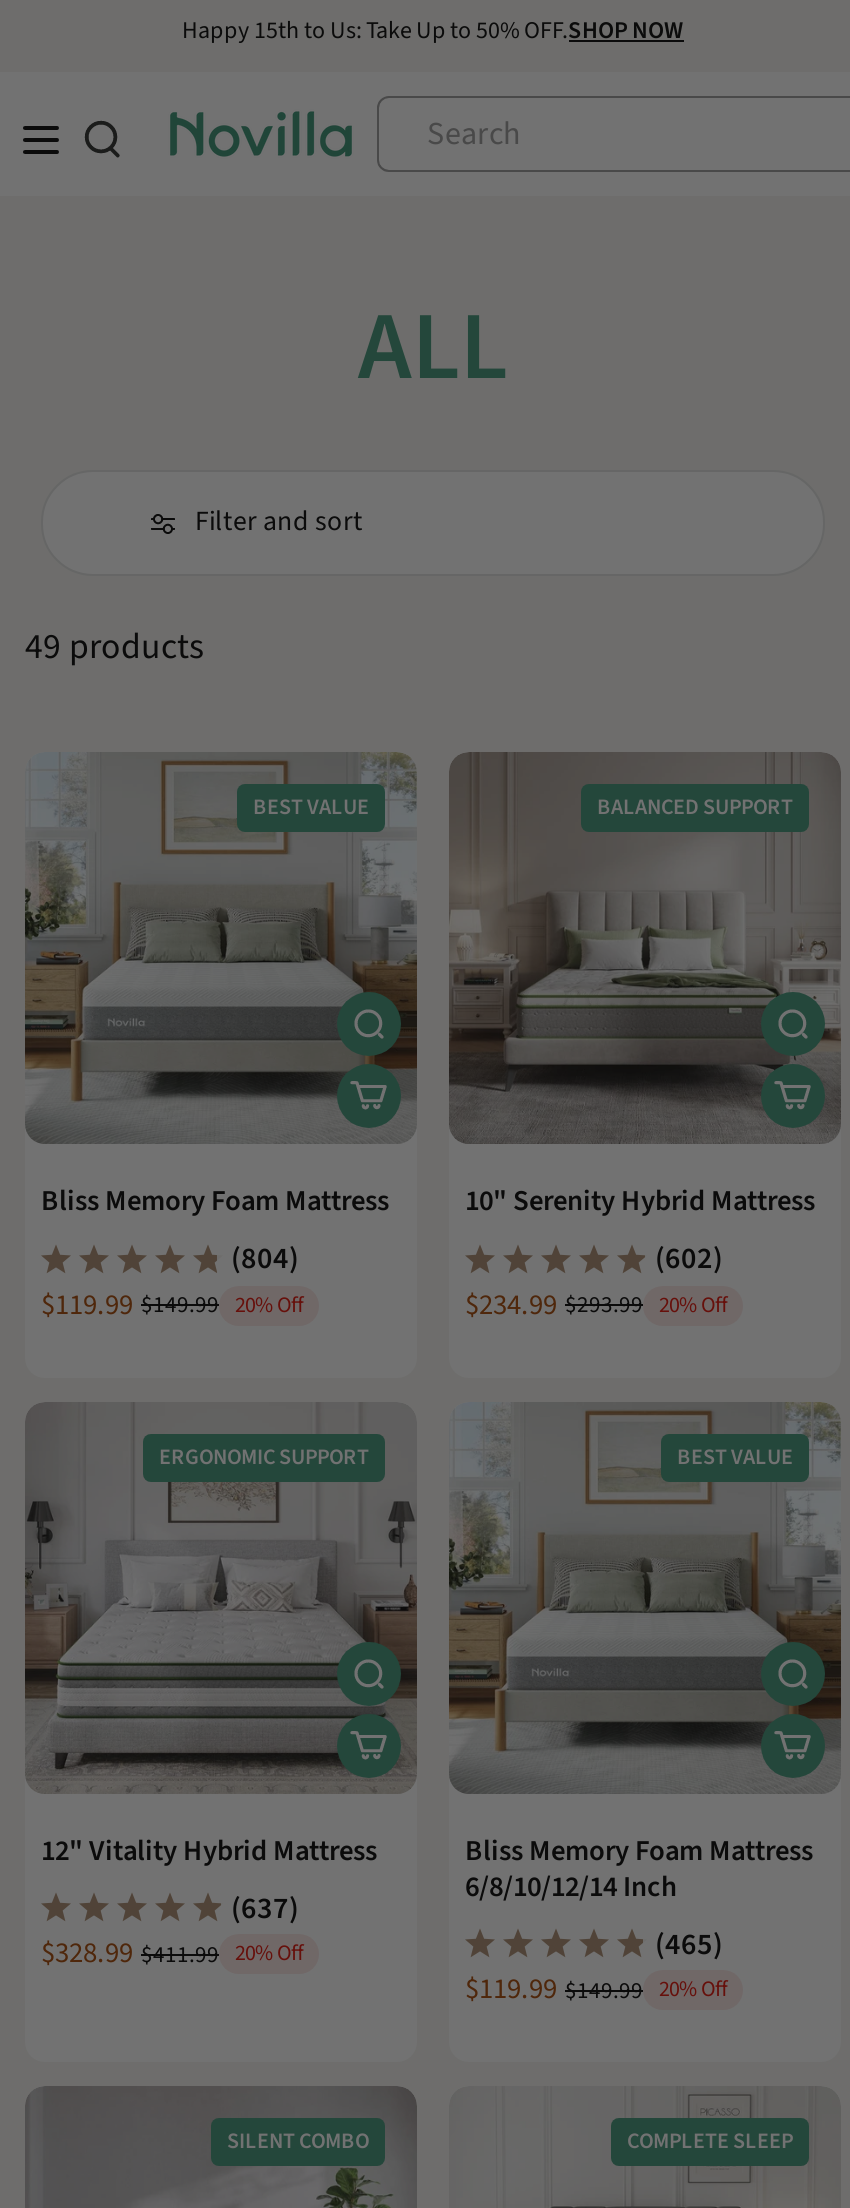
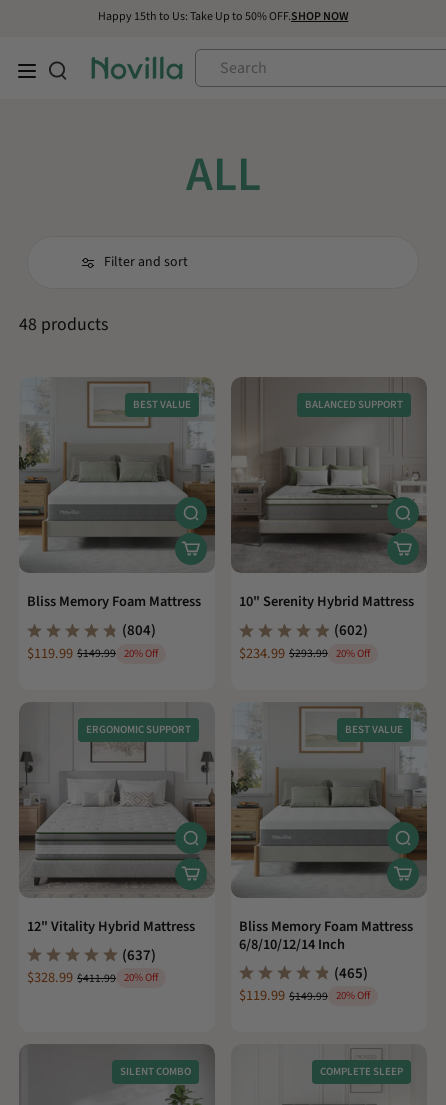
[25,622,203,672] 49 products -> [19,312,108,337] 48 products

